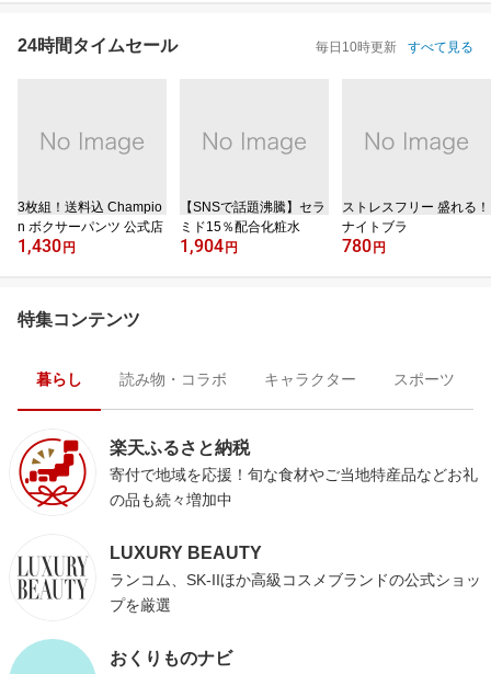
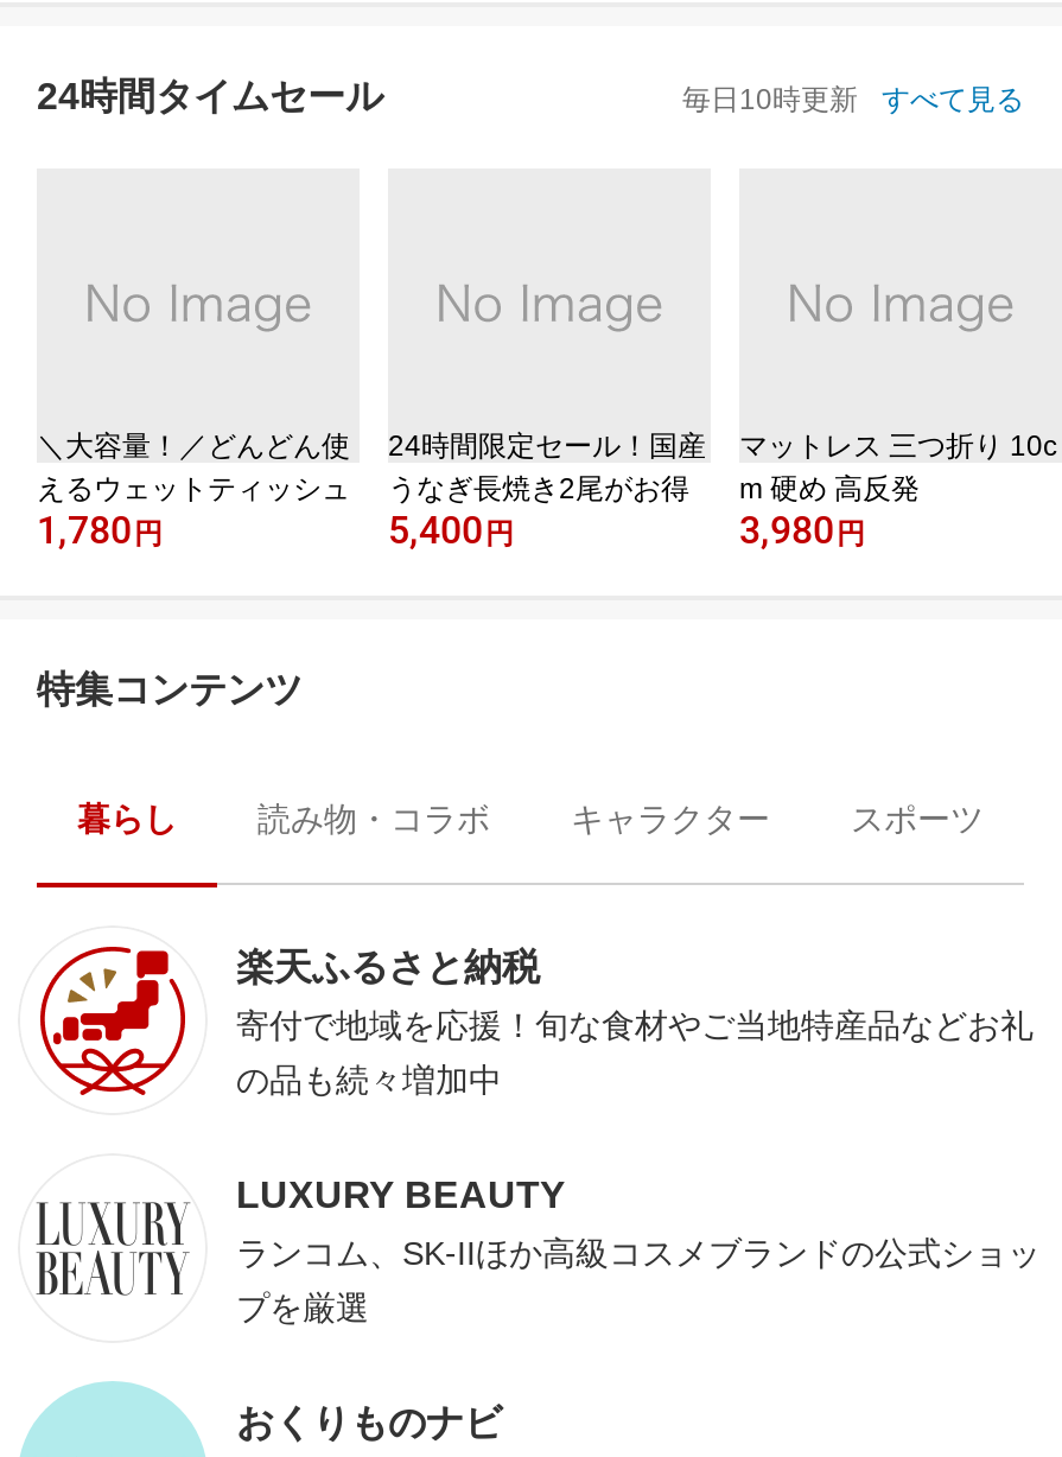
[18,200,163,257] 3枚組！送料込 Champio | n ボクサーパンツ 公式店 | 1,430円 -> [37,430,350,553] ＼大容量！／どんどん使 | えるウェットティッシュ | 1,780円
[180,200,326,257] 【SNSで話題沸騰】セラ | ミド15％配合化粧水 | 1,904円 -> [388,430,706,553] 24時間限定セール！国産 | うなぎ長焼き2尾がお得 | 5,400円
[342,200,490,257] ストレスフリー 盛れる！ | ナイトブラ | 780円 -> [739,430,1057,553] マットレス 三つ折り 10c | m 硬め 高反発 | 3,980円

